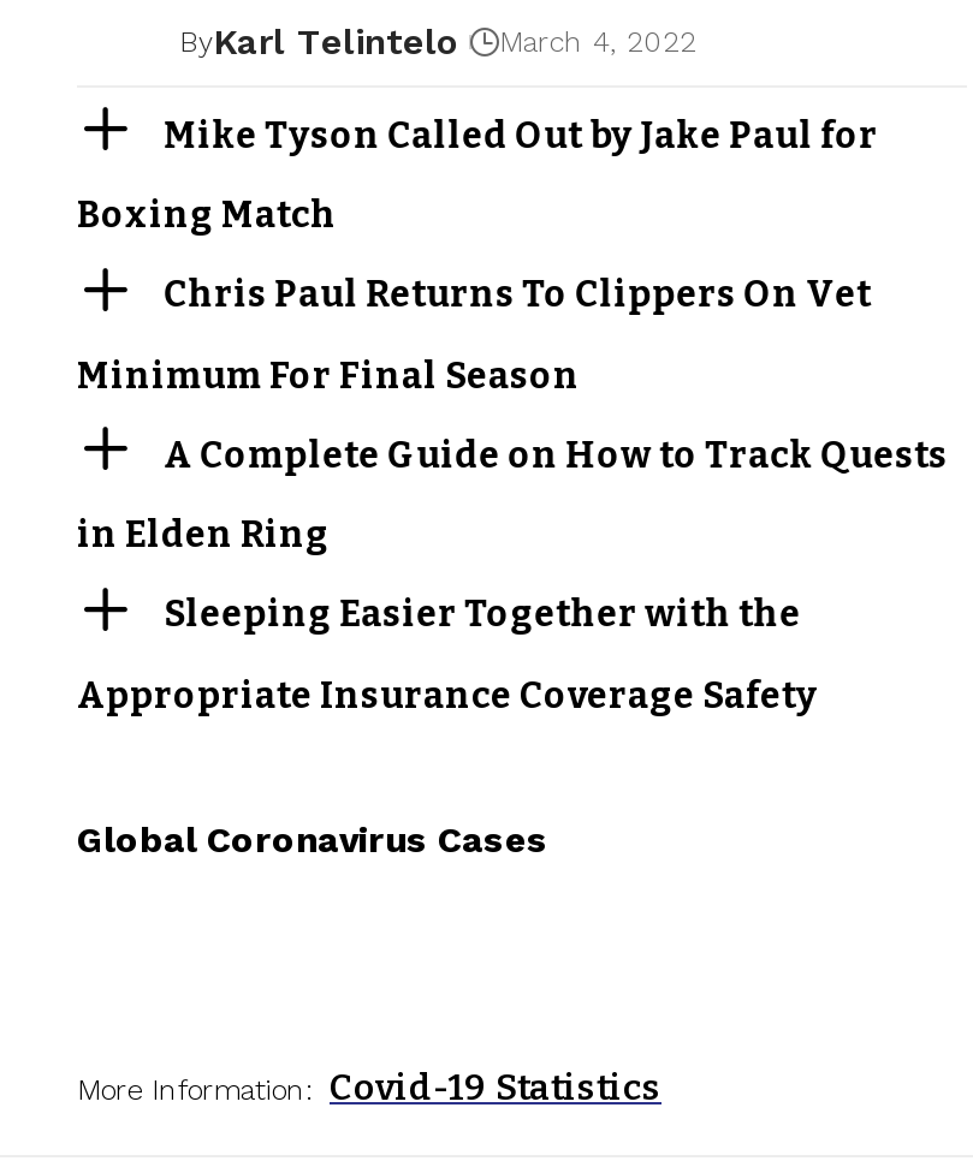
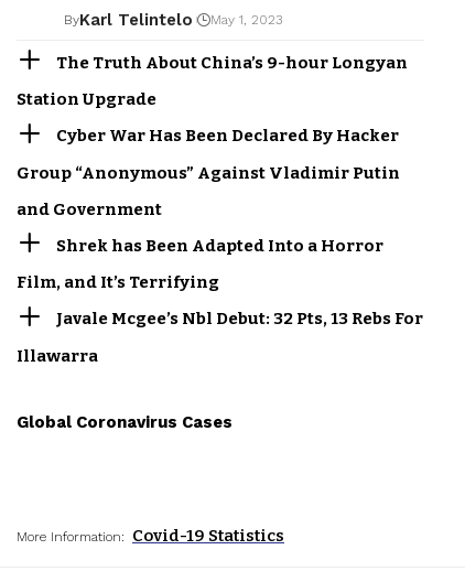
[77,25,948,717] March 4, 2022 | Mike Tyson Called Out by Jake Paul for | Boxing Match | Chris Paul Returns To Clippers On Vet | Minimum For Final Season | A Complete Guide on How to Track Quests | in Elden Ring | Sleeping Easier Together with the | Appropriate Insurance Coverage Safety -> [17,12,423,366] May 1, 2023 | The Truth About China’s 9-hour Longyan | Station Upgrade | Cyber War Has Been Declared By Hacker | Group “Anonymous” Against Vladimir Putin | and Government | Shrek has Been Adapted Into a Horror | Film, and It’s Terrifying | Javale Mcgee’s Nbl Debut: 32 Pts, 13 Rebs For | Illawarra

